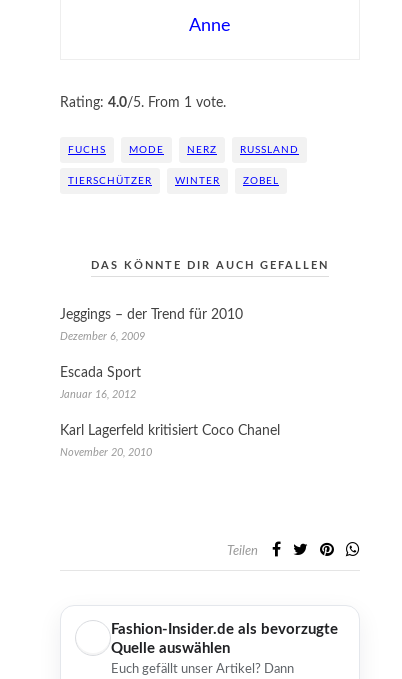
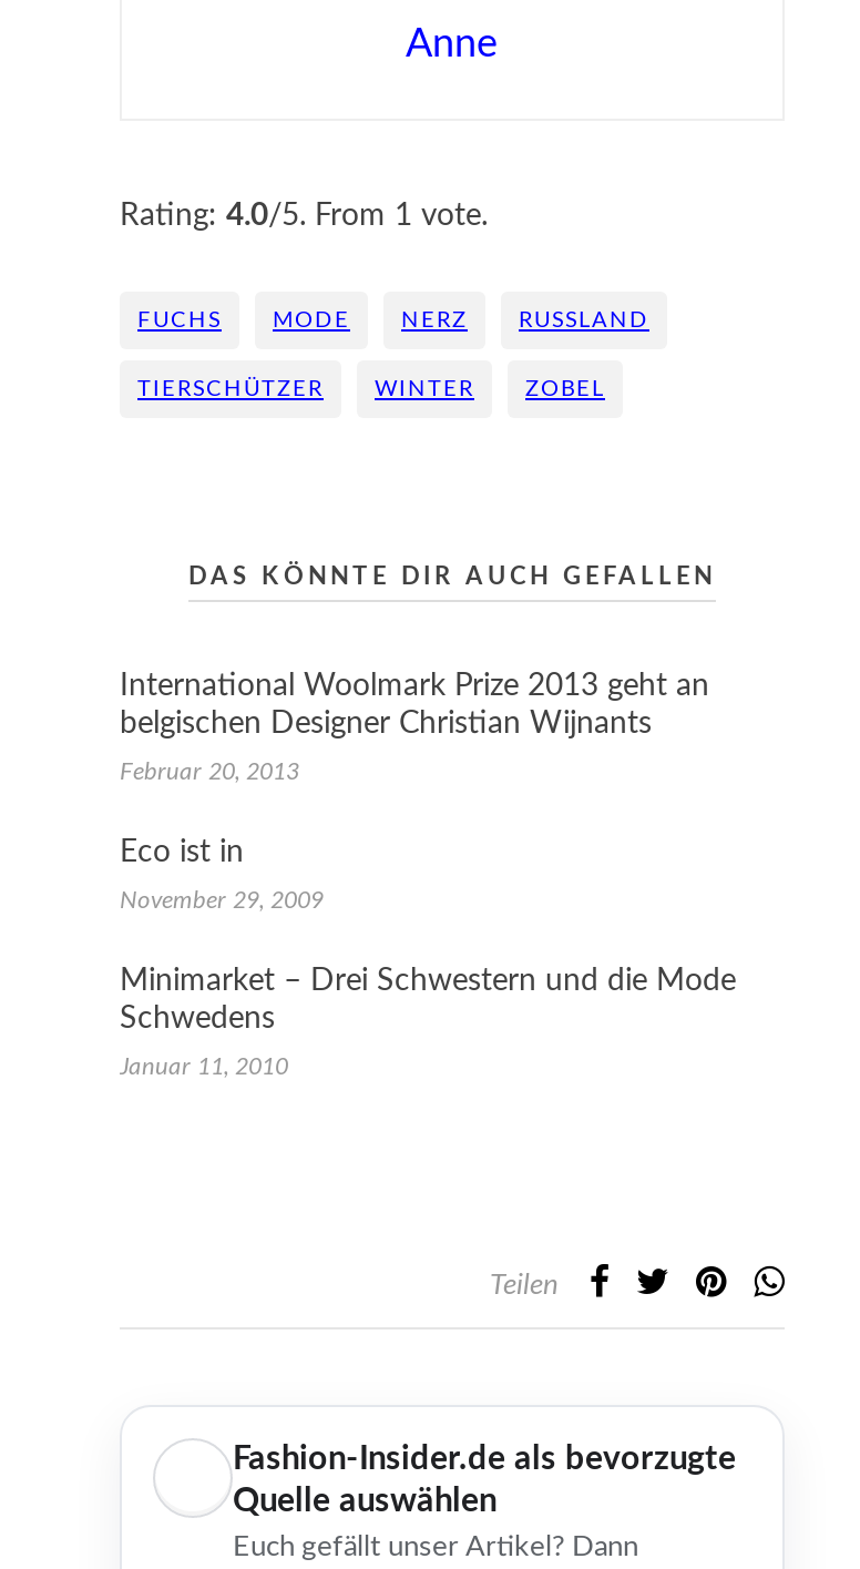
[60,308,243,322] Jeggings – der Trend für 2010 -> [120,671,709,740] International Woolmark Prize 2013 geht an | belgischen Designer Christian Wijnants
[60,331,145,342] Dezember 6, 2009 -> [120,760,299,784] Februar 20, 2013
[60,366,141,380] Escada Sport -> [120,837,244,868] Eco ist in
[60,389,136,400] Januar 16, 2012 -> [120,888,324,913] November 29, 2009
[60,424,280,438] Karl Lagerfeld kritisiert Coco Chanel -> [120,966,736,1035] Minimarket – Drei Schwestern und die Mode | Schwedens
[60,447,152,458] November 20, 2010 -> [120,1055,288,1079] Januar 11, 2010

